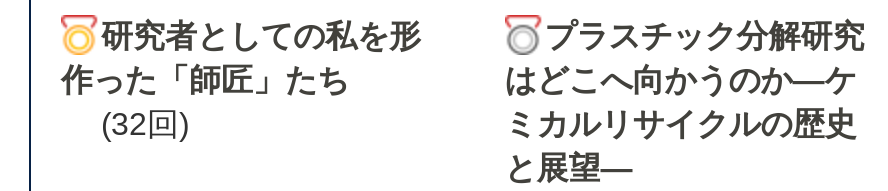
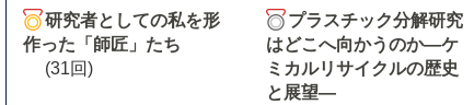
[101,107,189,141] (32回) -> [45,59,93,78] (31回)

